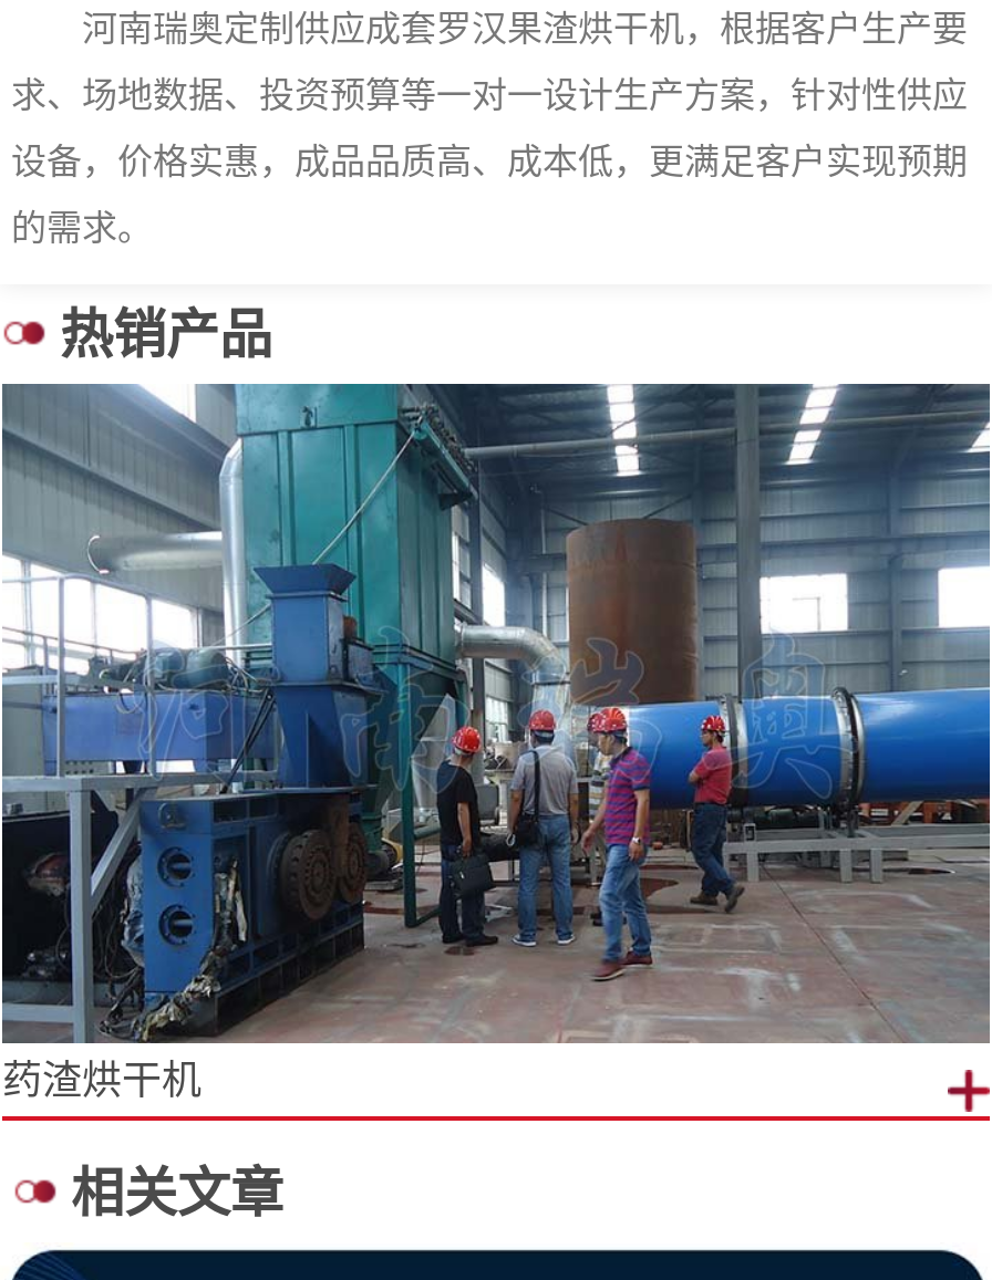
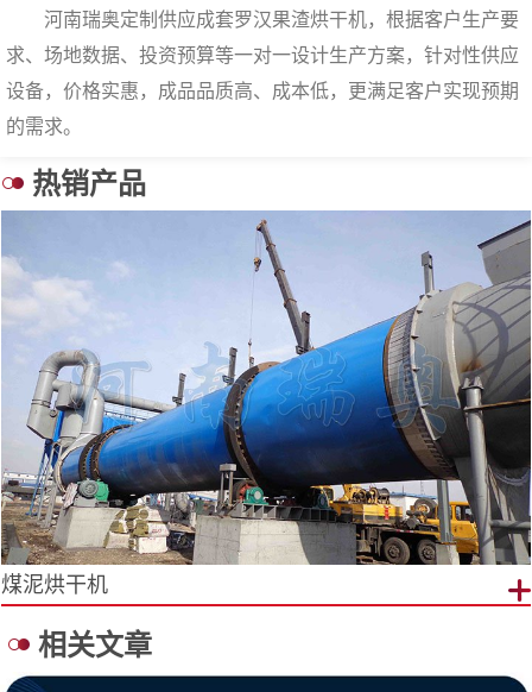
[2,382,985,1102] [image] | 药渣烘干机 -> [1,210,528,597] [image] | 煤泥烘干机

